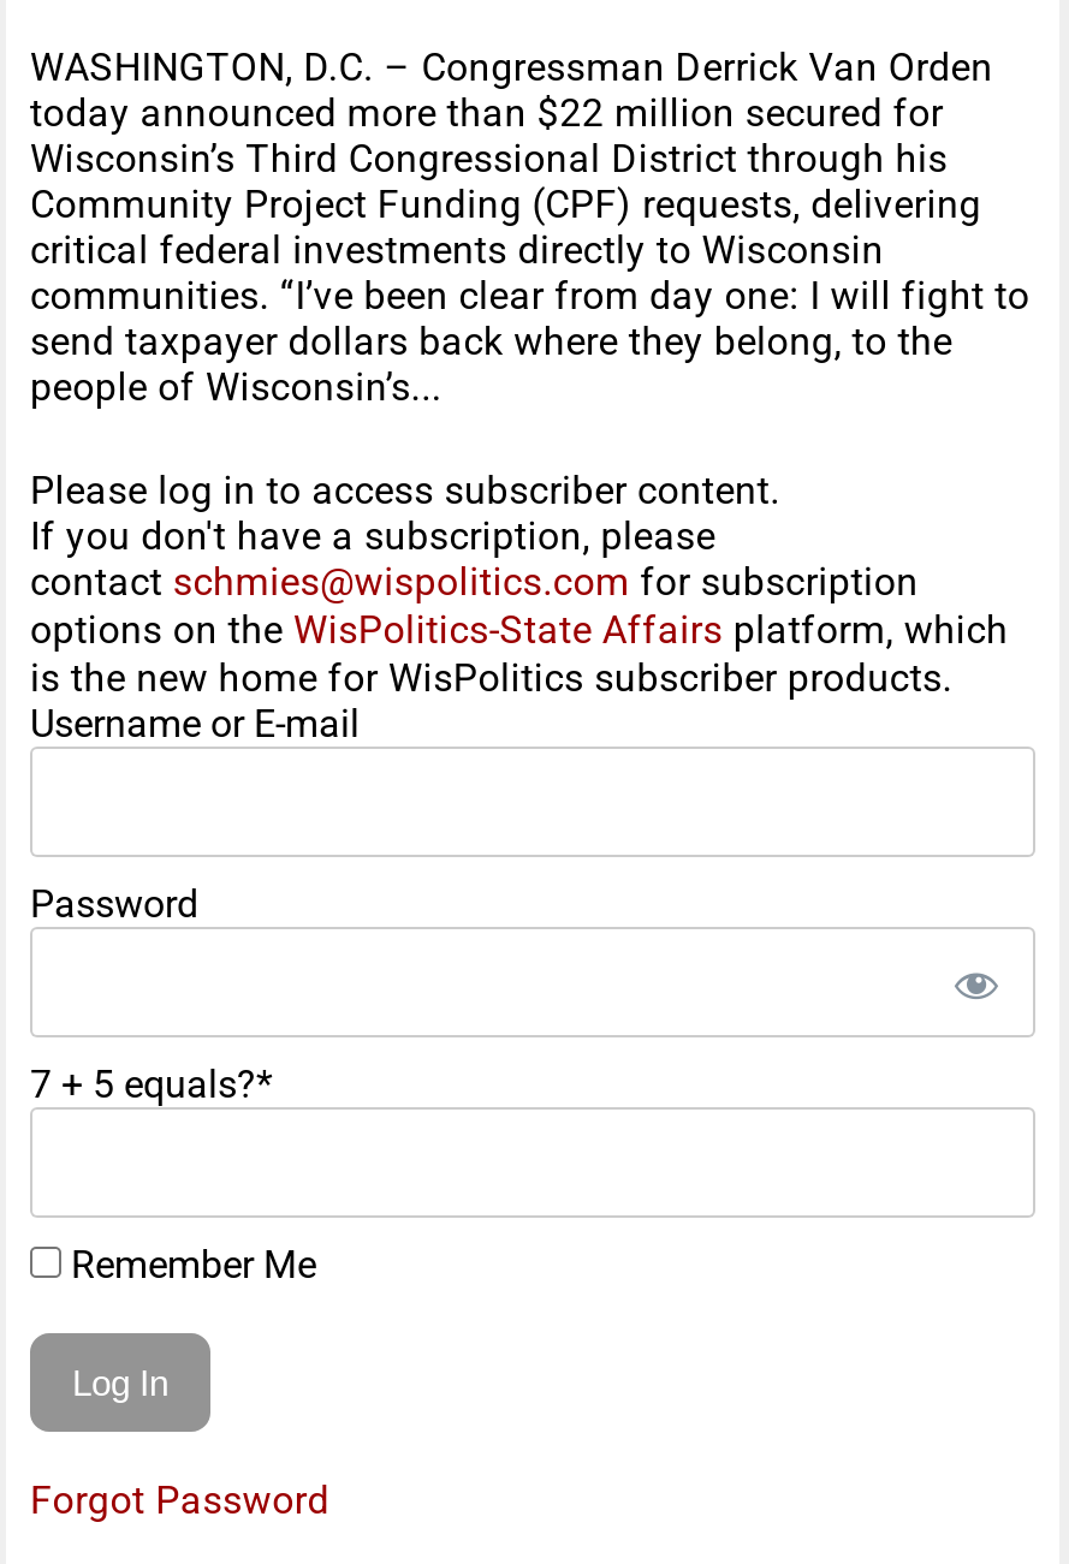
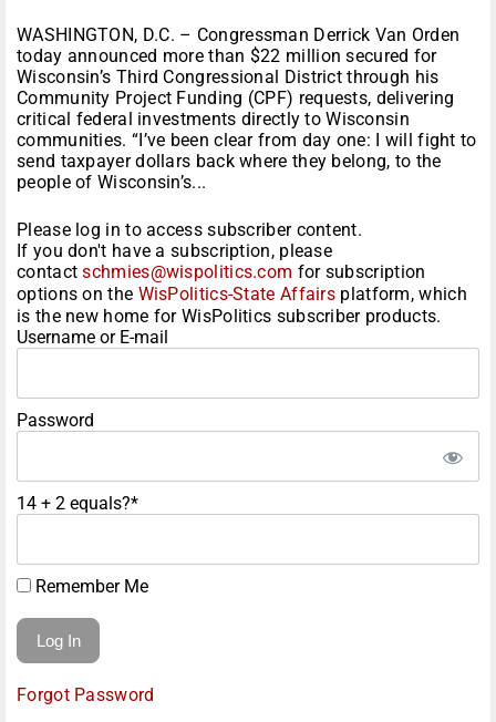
[30,1062,273,1108] 7 + 5 equals?* -> [17,493,138,514] 14 + 2 equals?*

